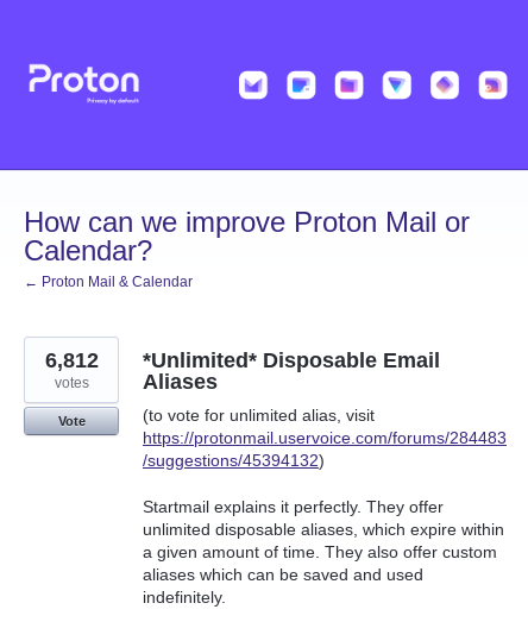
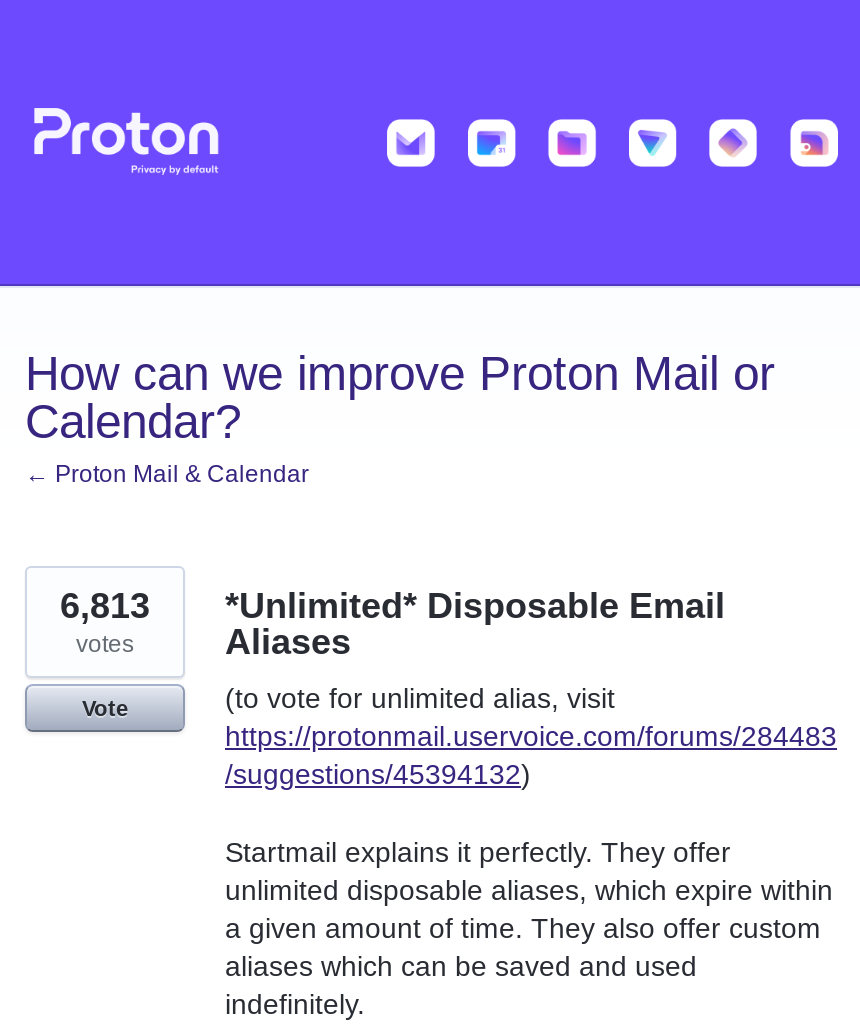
[45,349,440,372] 6,812 *Unlimited* Disposable Email -> [60,586,725,626] 6,813 *Unlimited* Disposable Email

